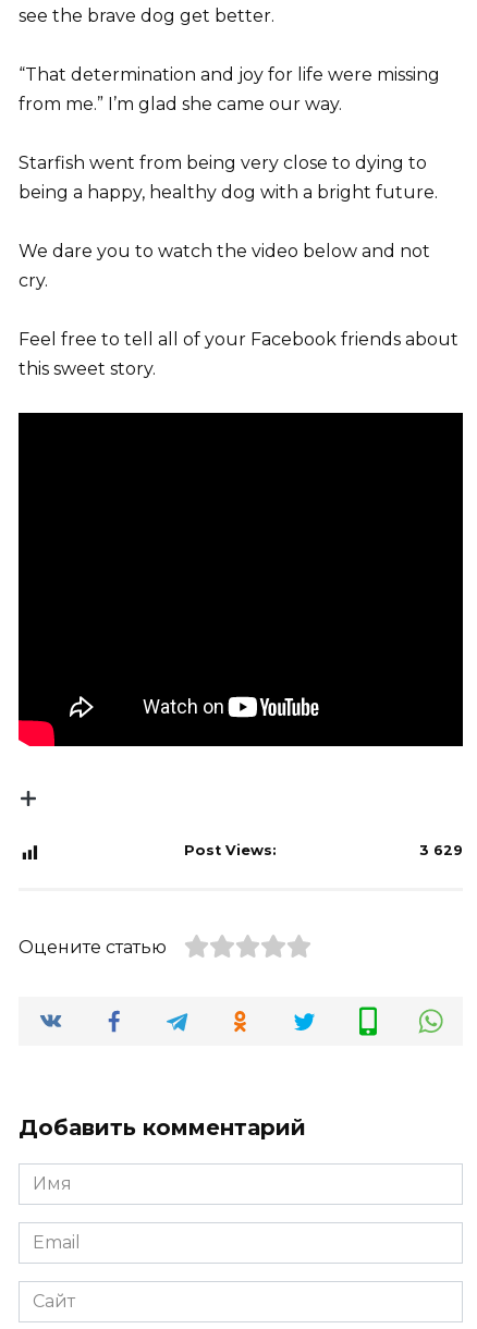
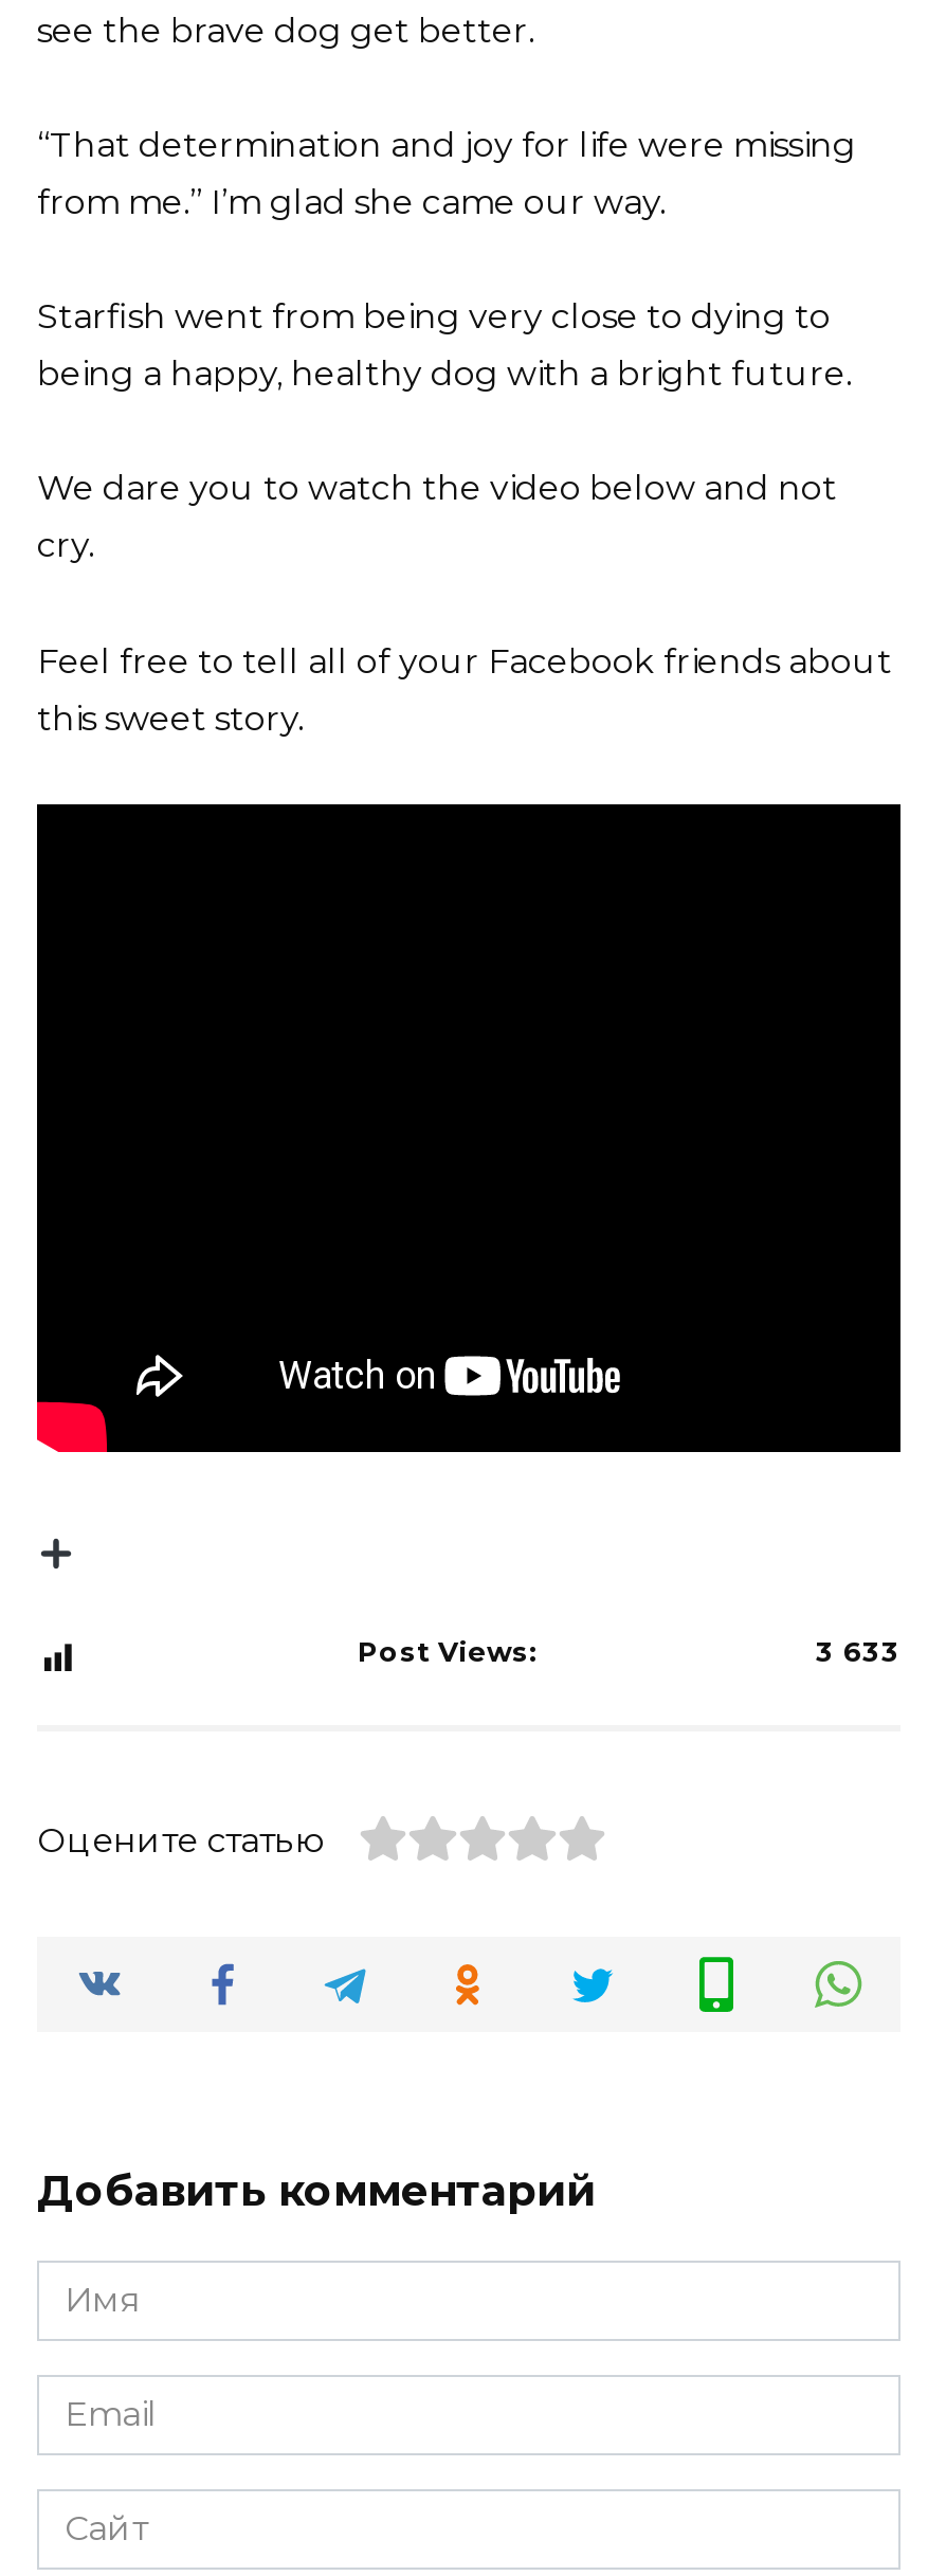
[419,842,463,858] 3 629 -> [816,1636,900,1668] 3 633

